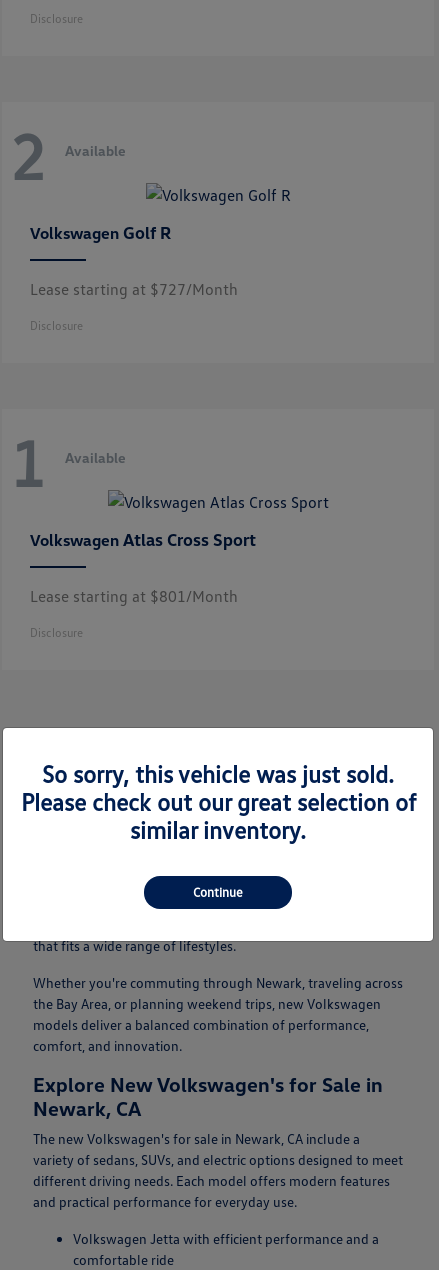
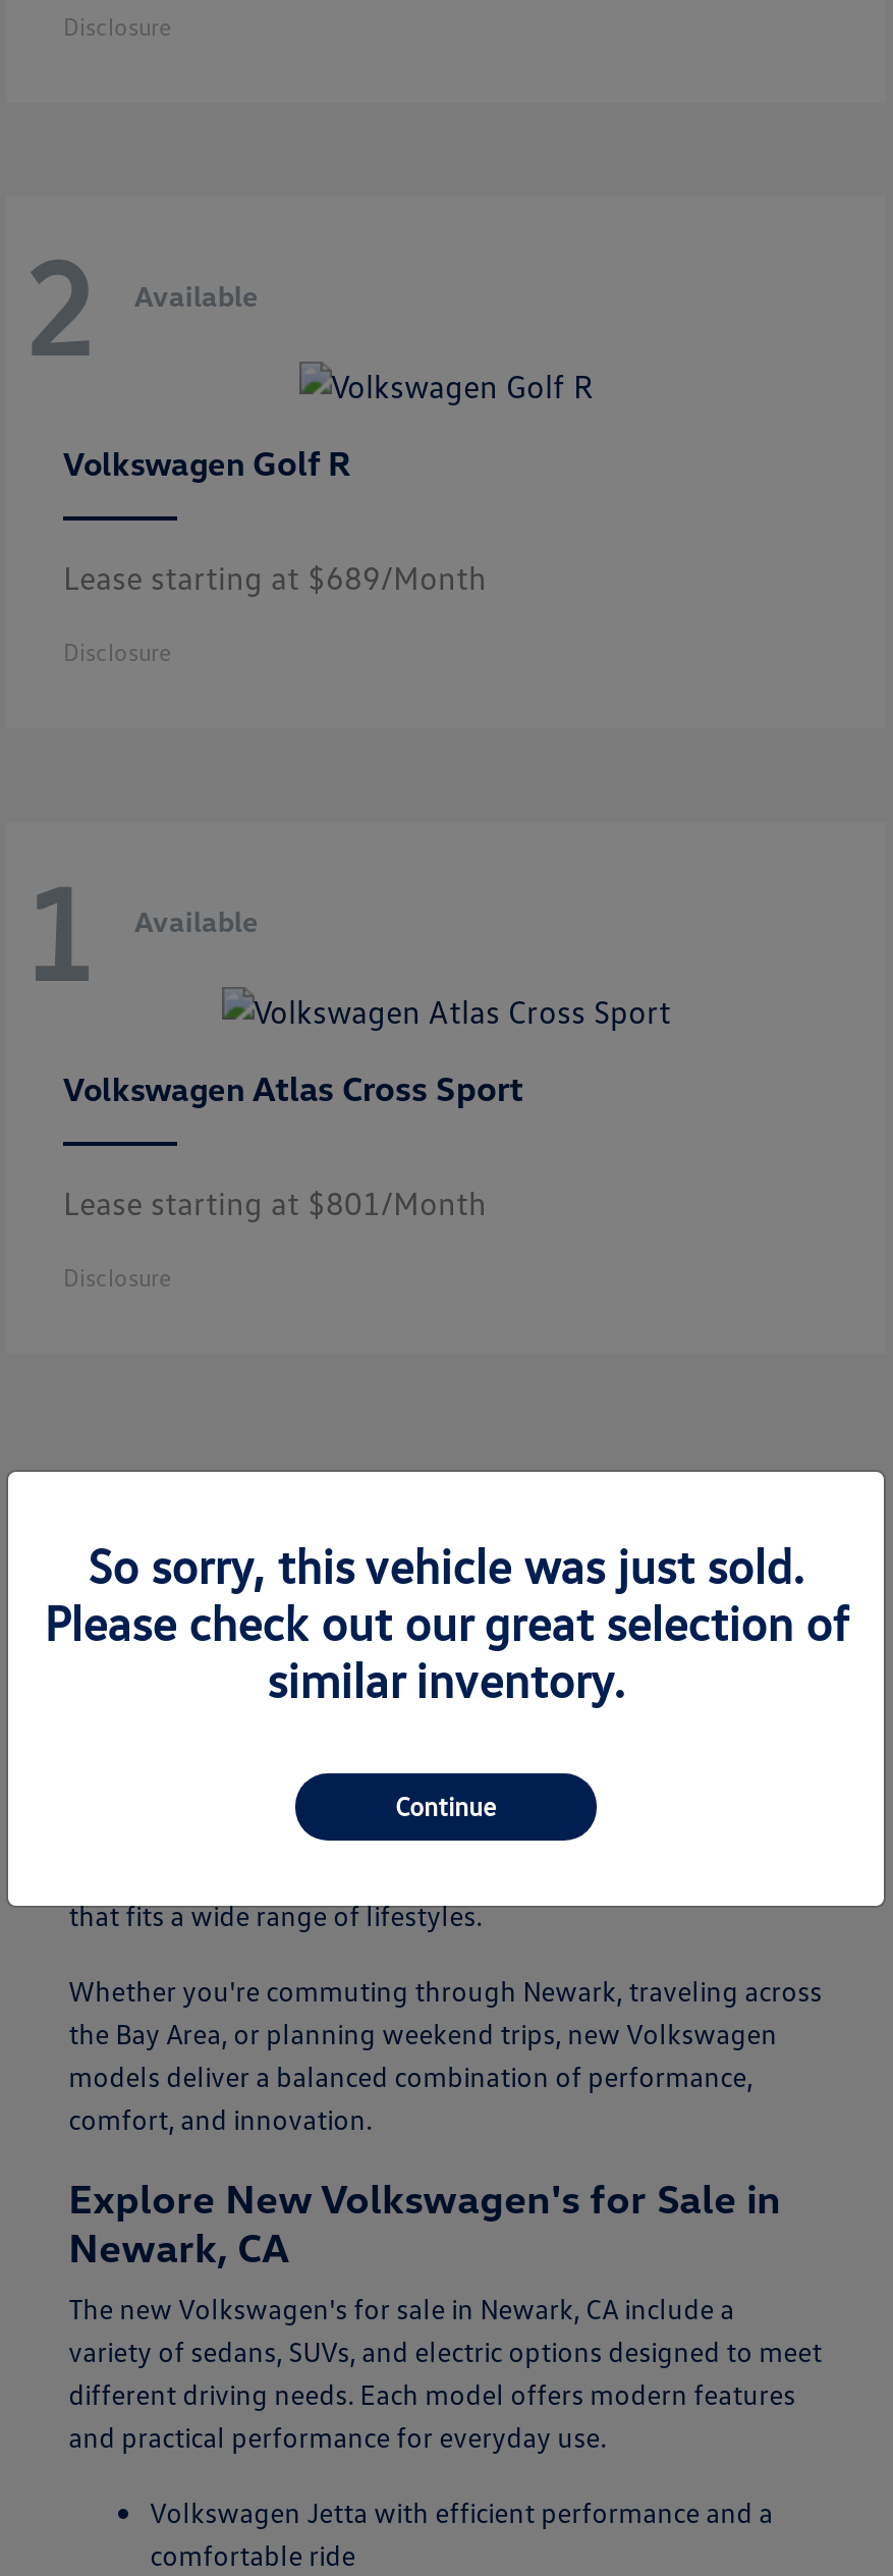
[30,279,238,299] Lease starting at $727/Month -> [63,558,487,599] Lease starting at $689/Month

